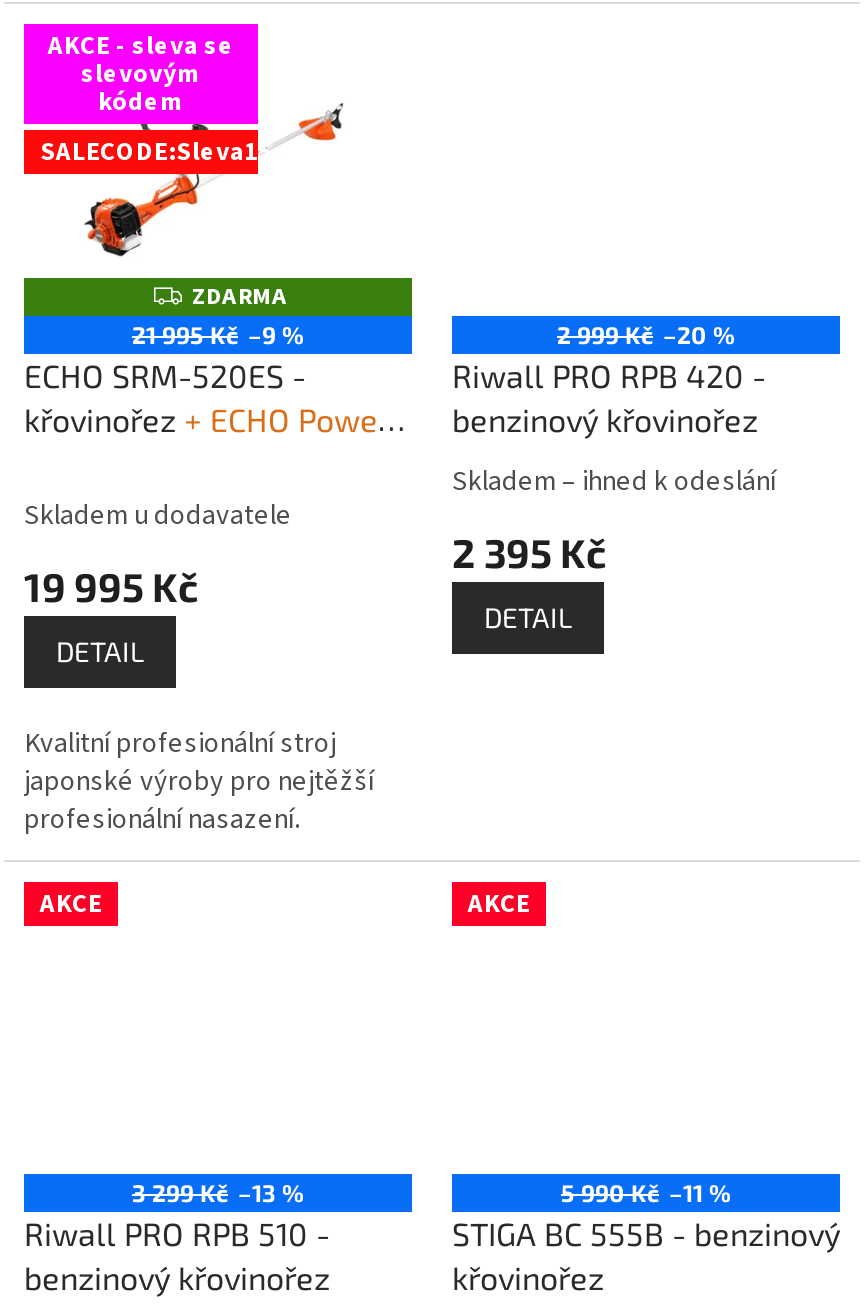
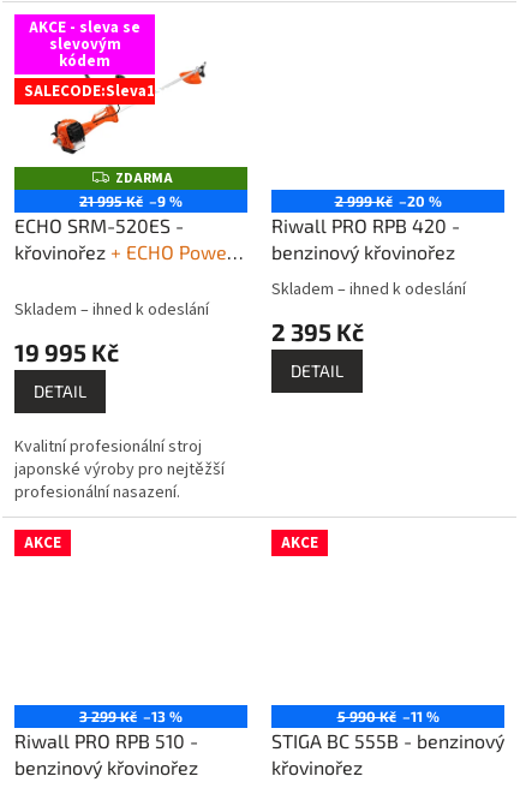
[24,495,292,535] Skladem u dodavatele -> [14,298,209,322] Skladem – ihned k odeslání

